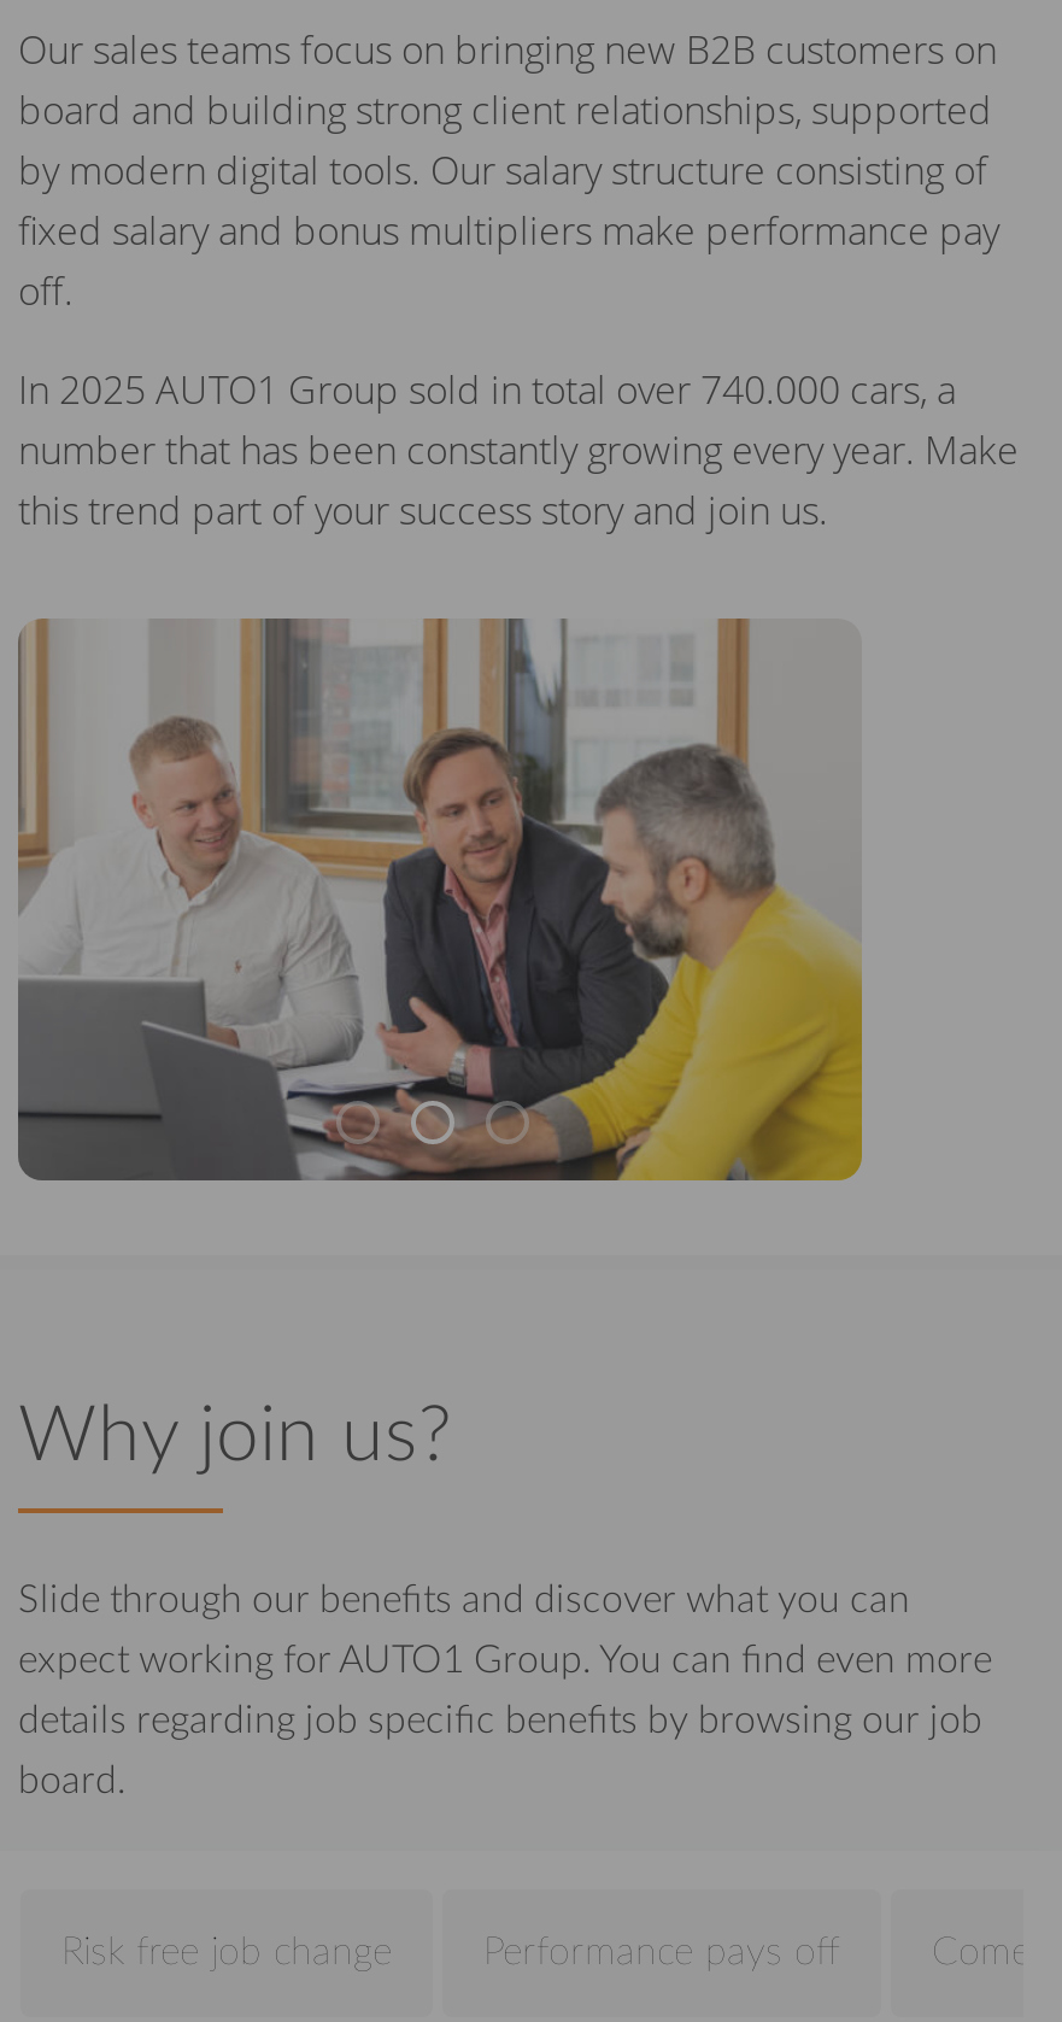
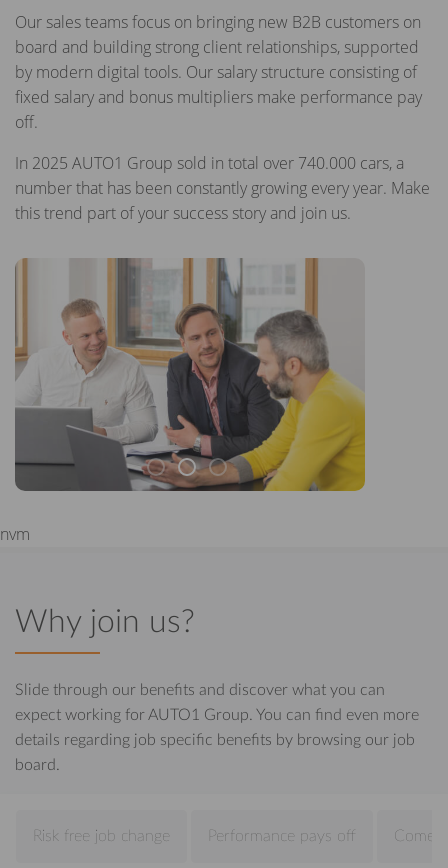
none -> [0,523,30,545] nvm

